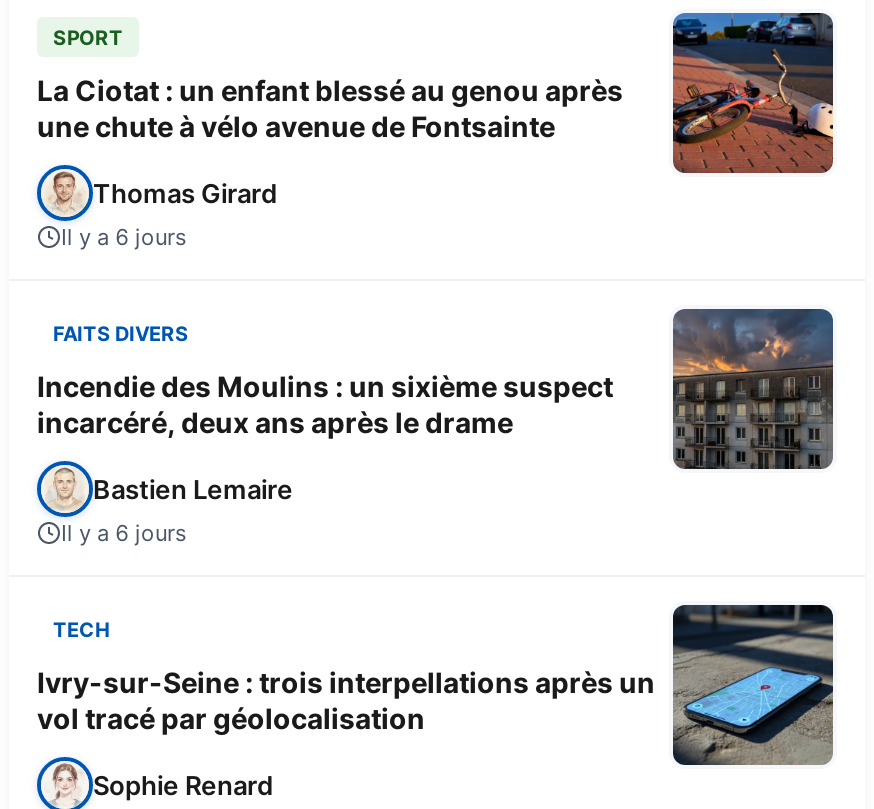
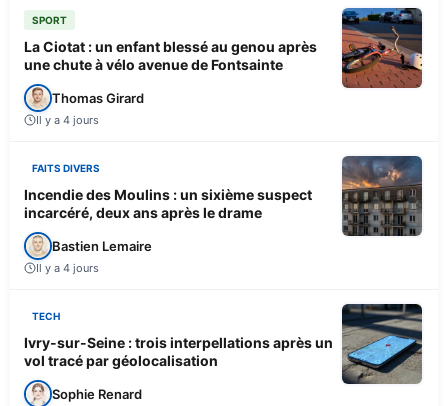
[61,222,187,250] Il y a 6 jours -> [36,113,99,127] Il y a 4 jours
[61,518,187,546] Il y a 6 jours -> [36,261,99,275] Il y a 4 jours

